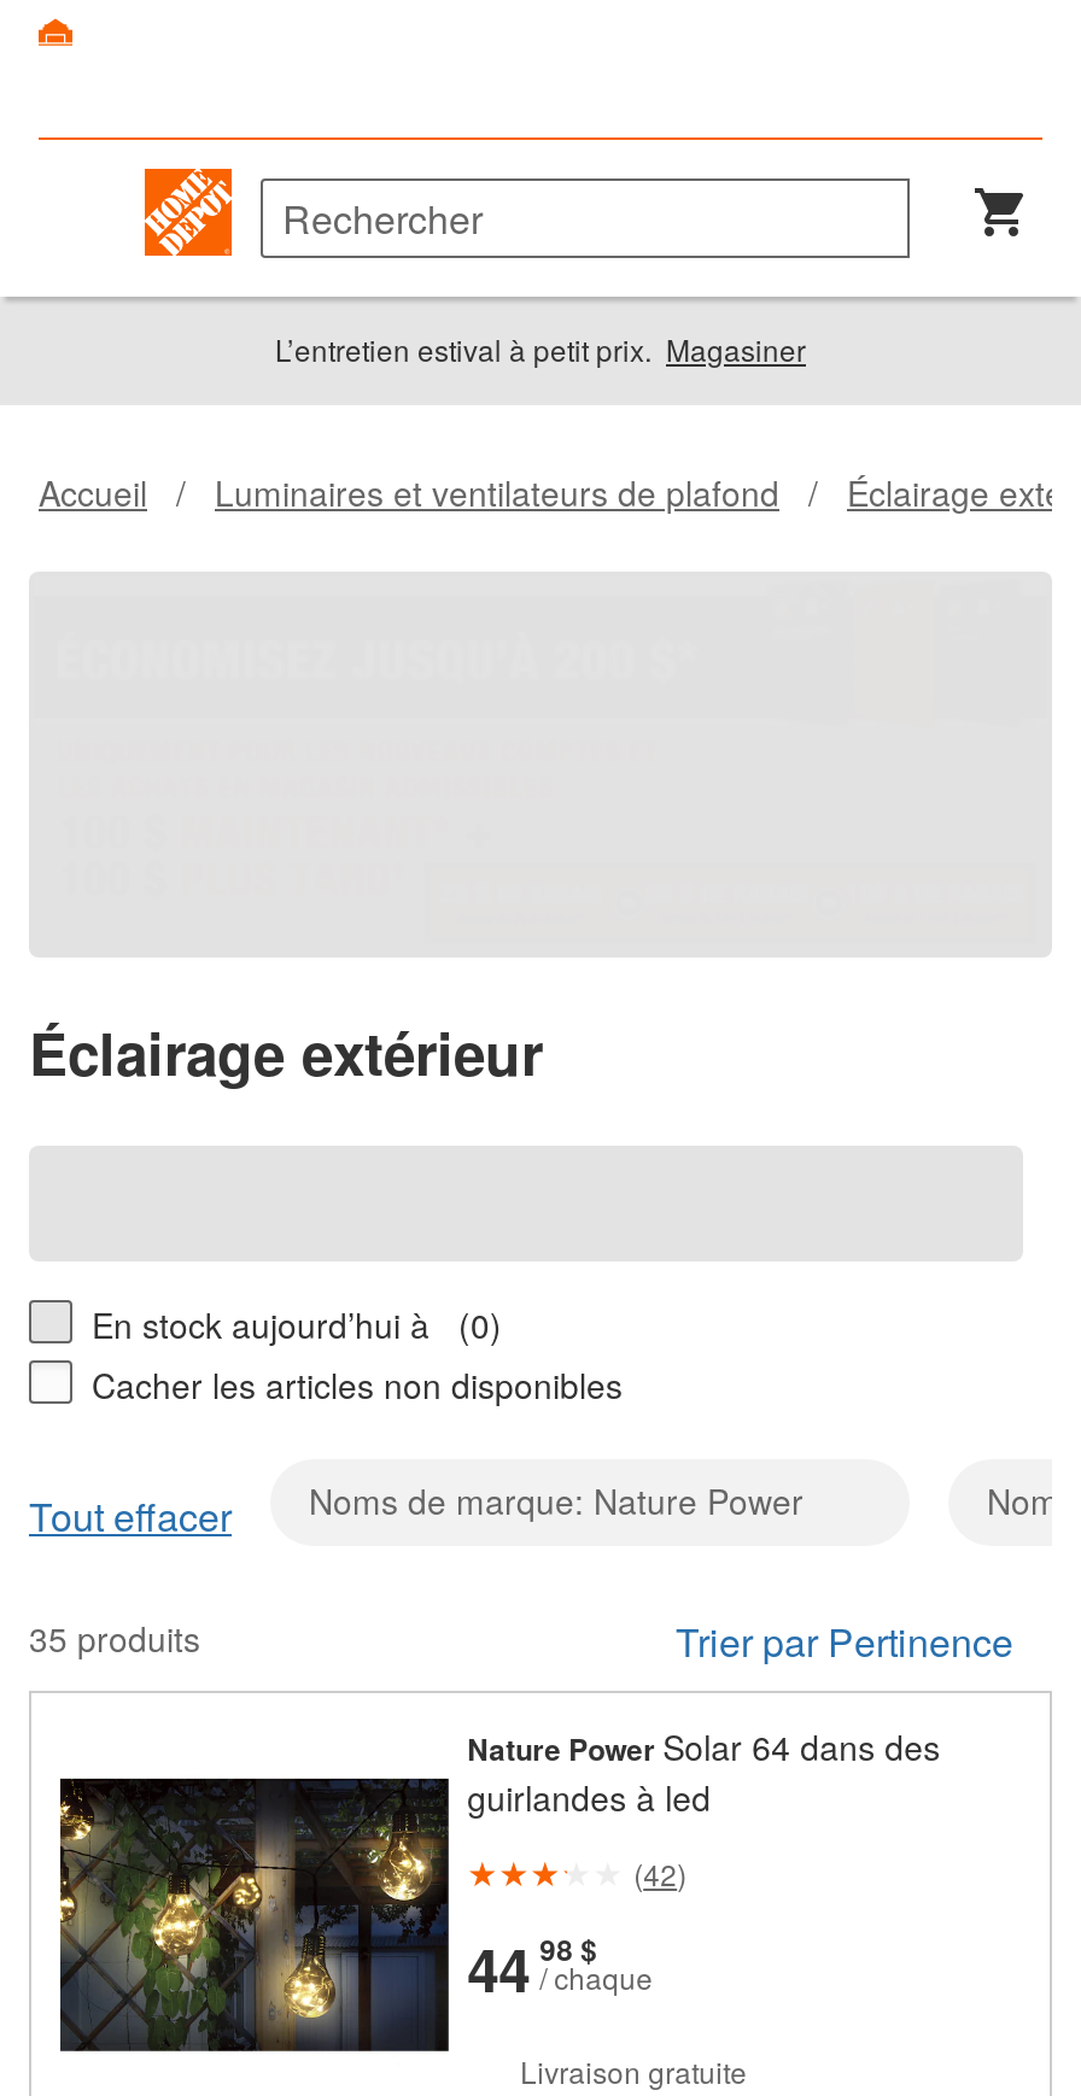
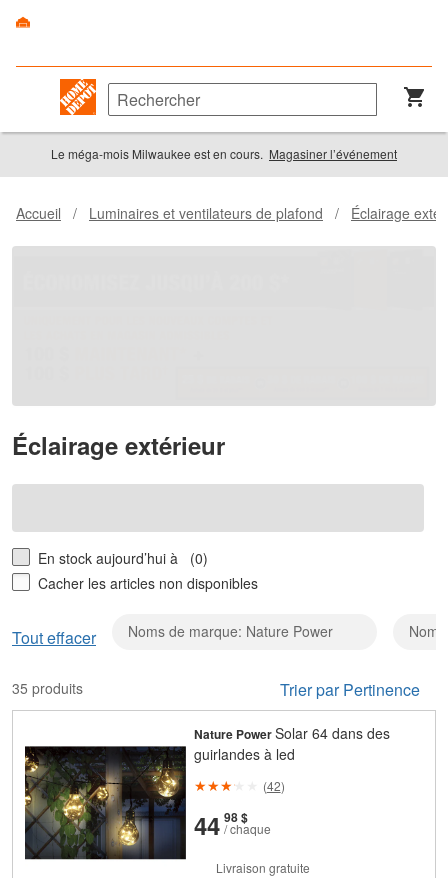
[275,329,806,370] L’entretien estival à petit prix. Magasiner -> [51,145,397,162] Le méga-mois Milwaukee est en cours. Magasiner l’événement

